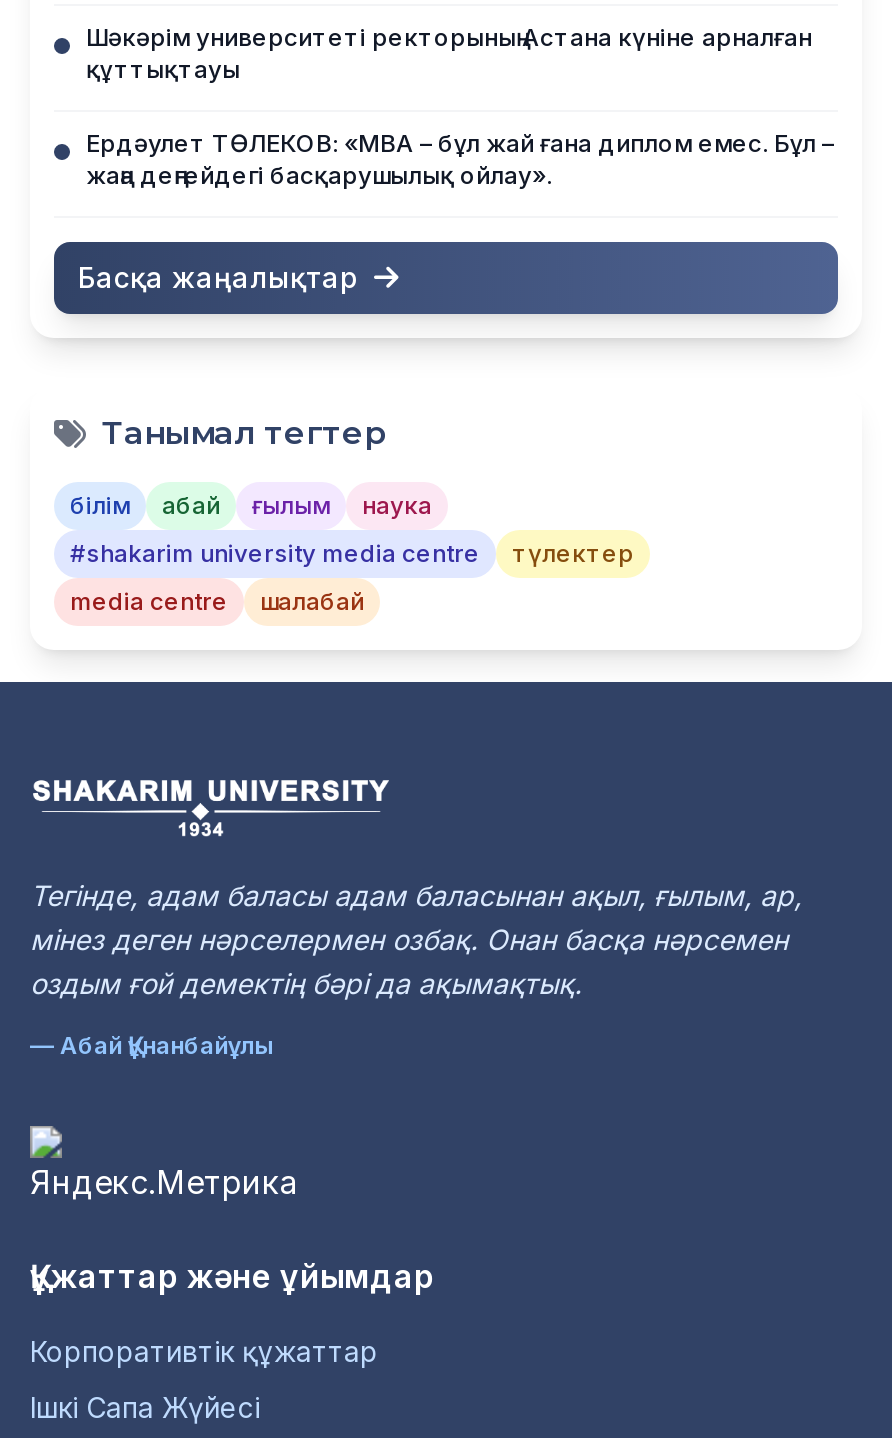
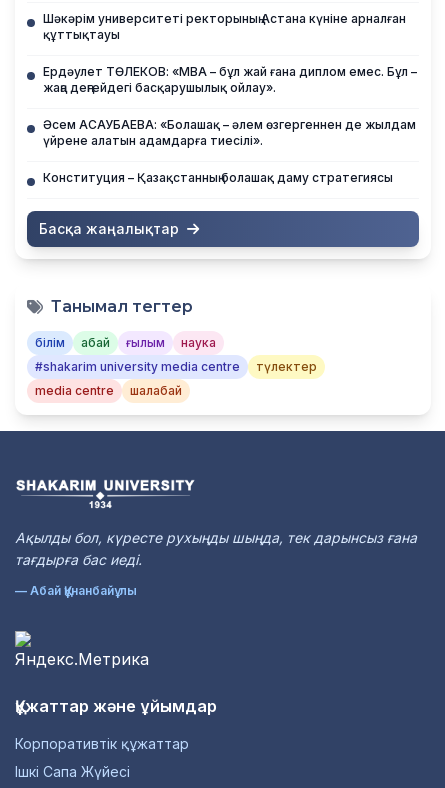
none -> [43,117,416,185] Әсем АСАУБАЕВА: «Болашақ – әлем өзгергеннен де жылдам | үйрене алатын адамдарға тиесілі». | Конституция – Қазақстанның болашақ даму стратегиясы
moved [70,260,634,616] -> [35,220,317,398]: Басқа жаңалықтар | Танымал тегтер | білім | ... | media centre | шалабай
[30,878,802,1000] Тегінде, адам баласы адам баласынан ақыл, ғылым, ар, | мінез деген нәрселермен озбақ. Онан басқа нәрсемен | оздым ғой демектің бәрі да ақымақтық. -> [15,529,417,568] Ақылды бол, күресте рухыңды шыңда, тек дарынсыз ғана | тағдырға бас иеді.

